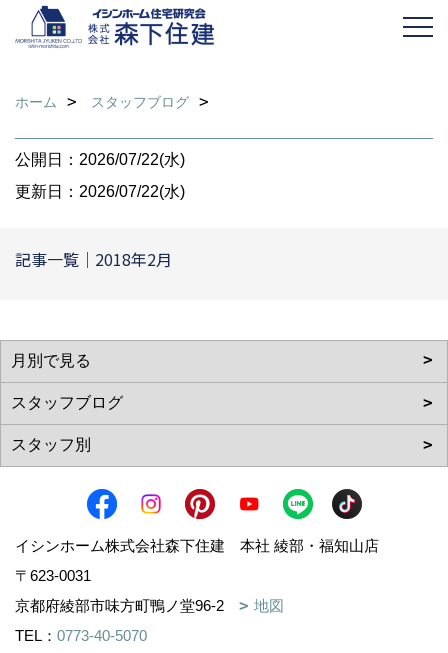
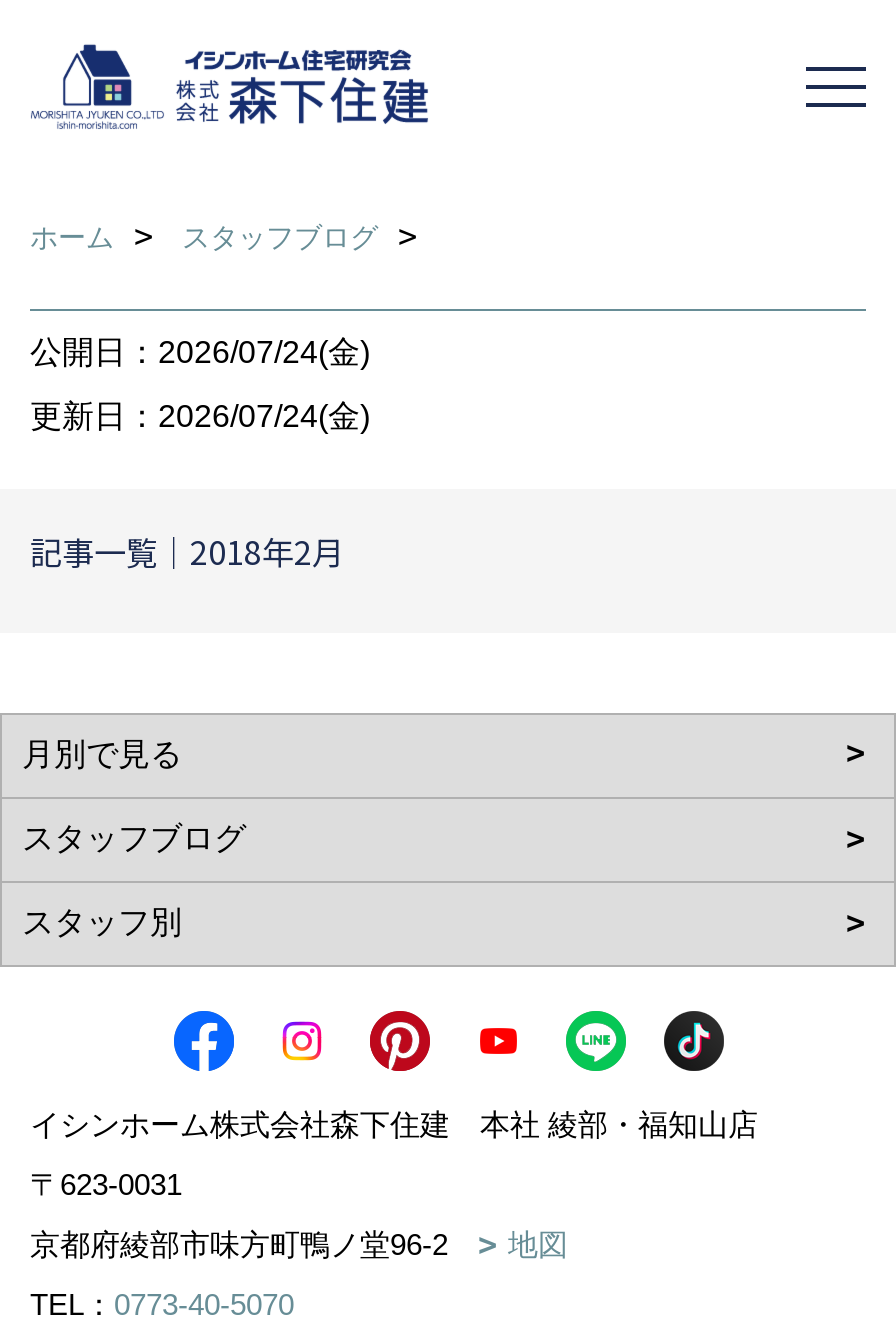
[15,151,185,168] 公開日：2026/07/22(水) -> [30,335,370,369] 公開日：2026/07/24(金)
[15,183,185,200] 更新日：2026/07/22(水) -> [30,399,370,433] 更新日：2026/07/24(金)

